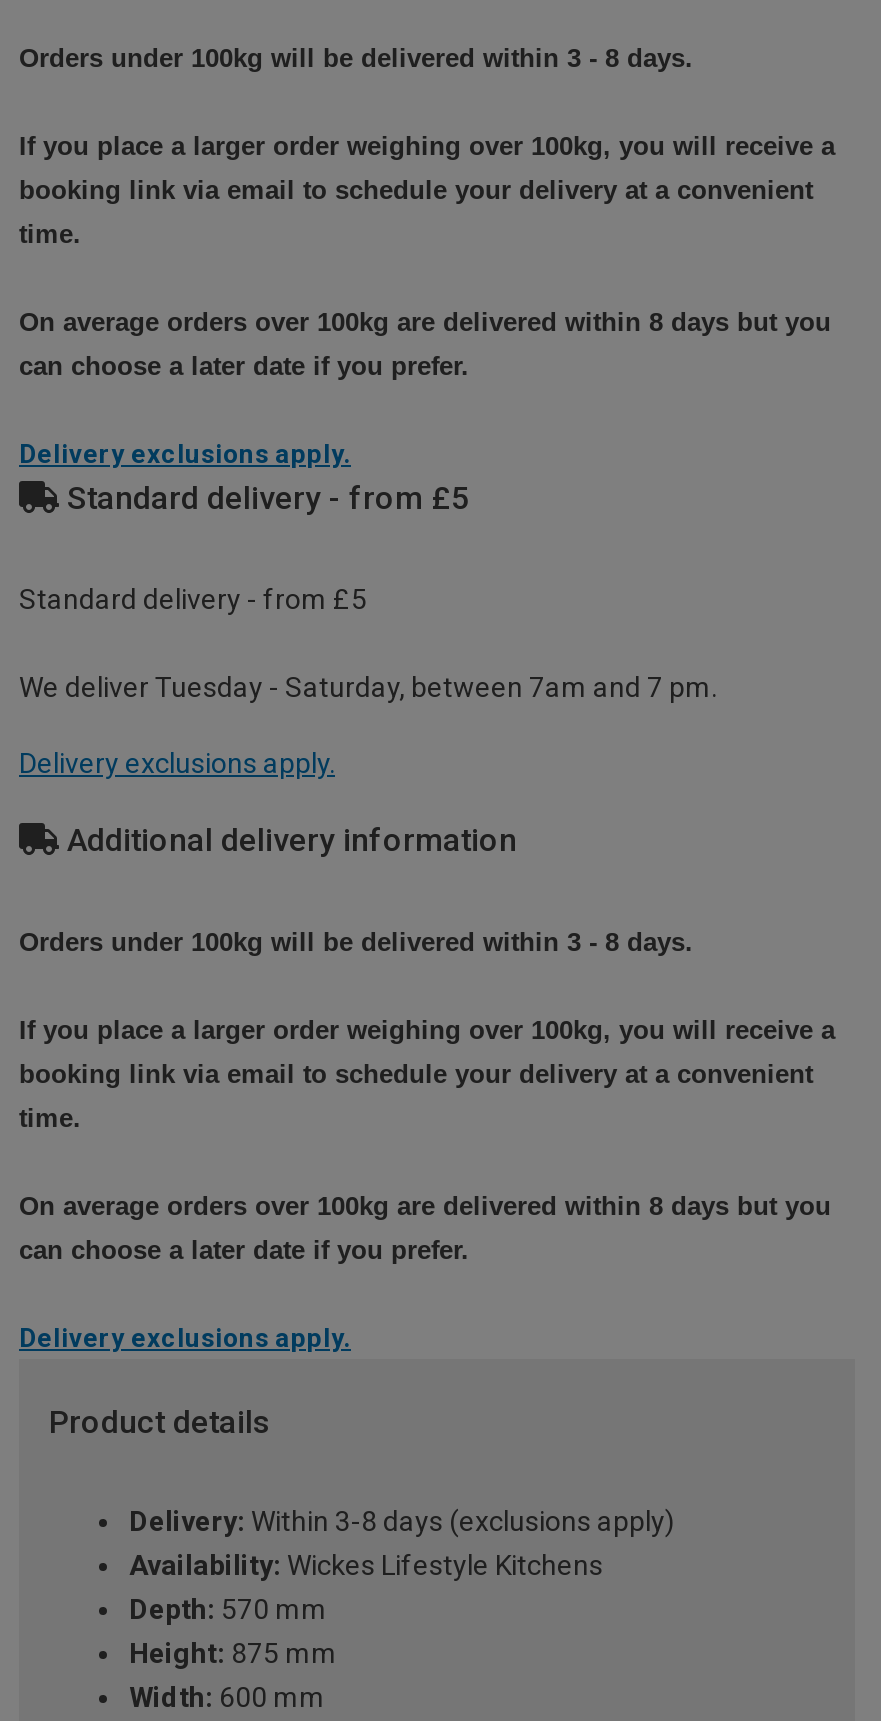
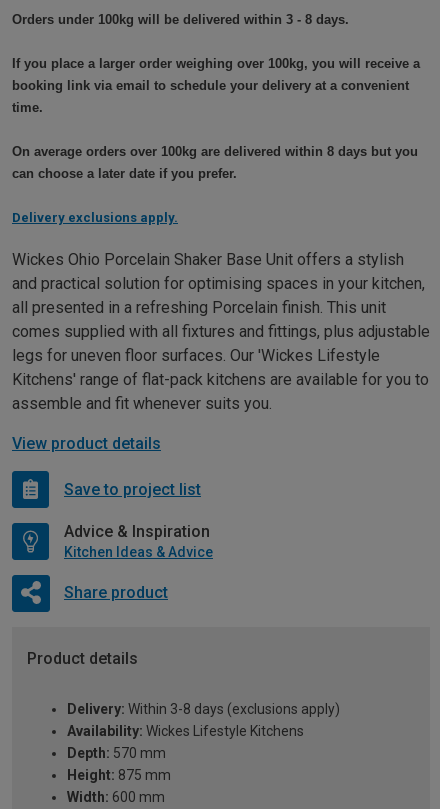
[19,479,835,1352] Standard delivery - from £5 | Standard delivery - from £5 | We deliver Tuesday - Saturday, between 7am and 7 pm. | Delivery exclusions apply. | Additional delivery information | Orders under 100kg will be delivered within 3 - 8 days. | If you place a larger order weighing over 100kg, you will receive a | booking link via email to schedule your delivery at a convenient | time. | On average orders over 100kg are delivered within 8 days but you | can choose a later date if you prefer. | Delivery exclusions apply. -> [12,250,430,602] Wickes Ohio Porcelain Shaker Base Unit offers a stylish | and practical solution for optimising spaces in your kitchen, | all presented in a refreshing Porcelain finish. This unit | comes supplied with all fixtures and fittings, plus adjustable | legs for uneven floor surfaces. Our 'Wickes Lifestyle | Kitchens' range of flat-pack kitchens are available for you to | assemble and fit whenever suits you. | View product details | Save to project list | Advice & Inspiration | Kitchen Ideas & Advice | Share product

